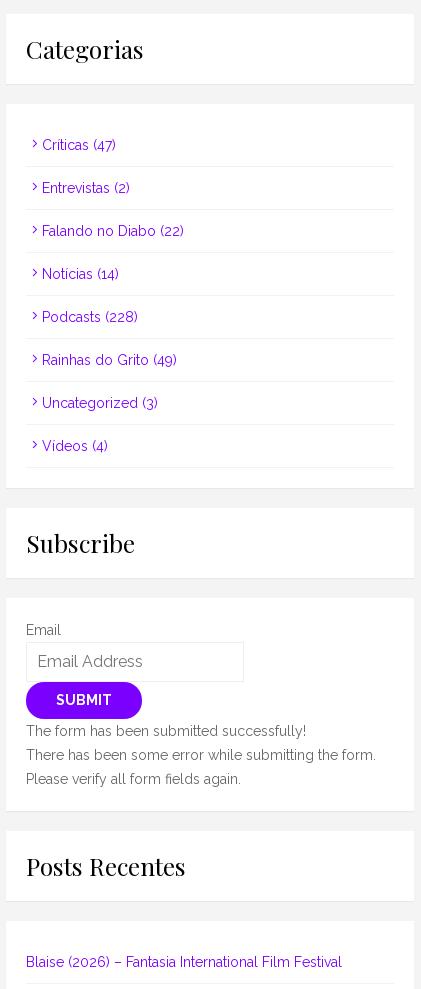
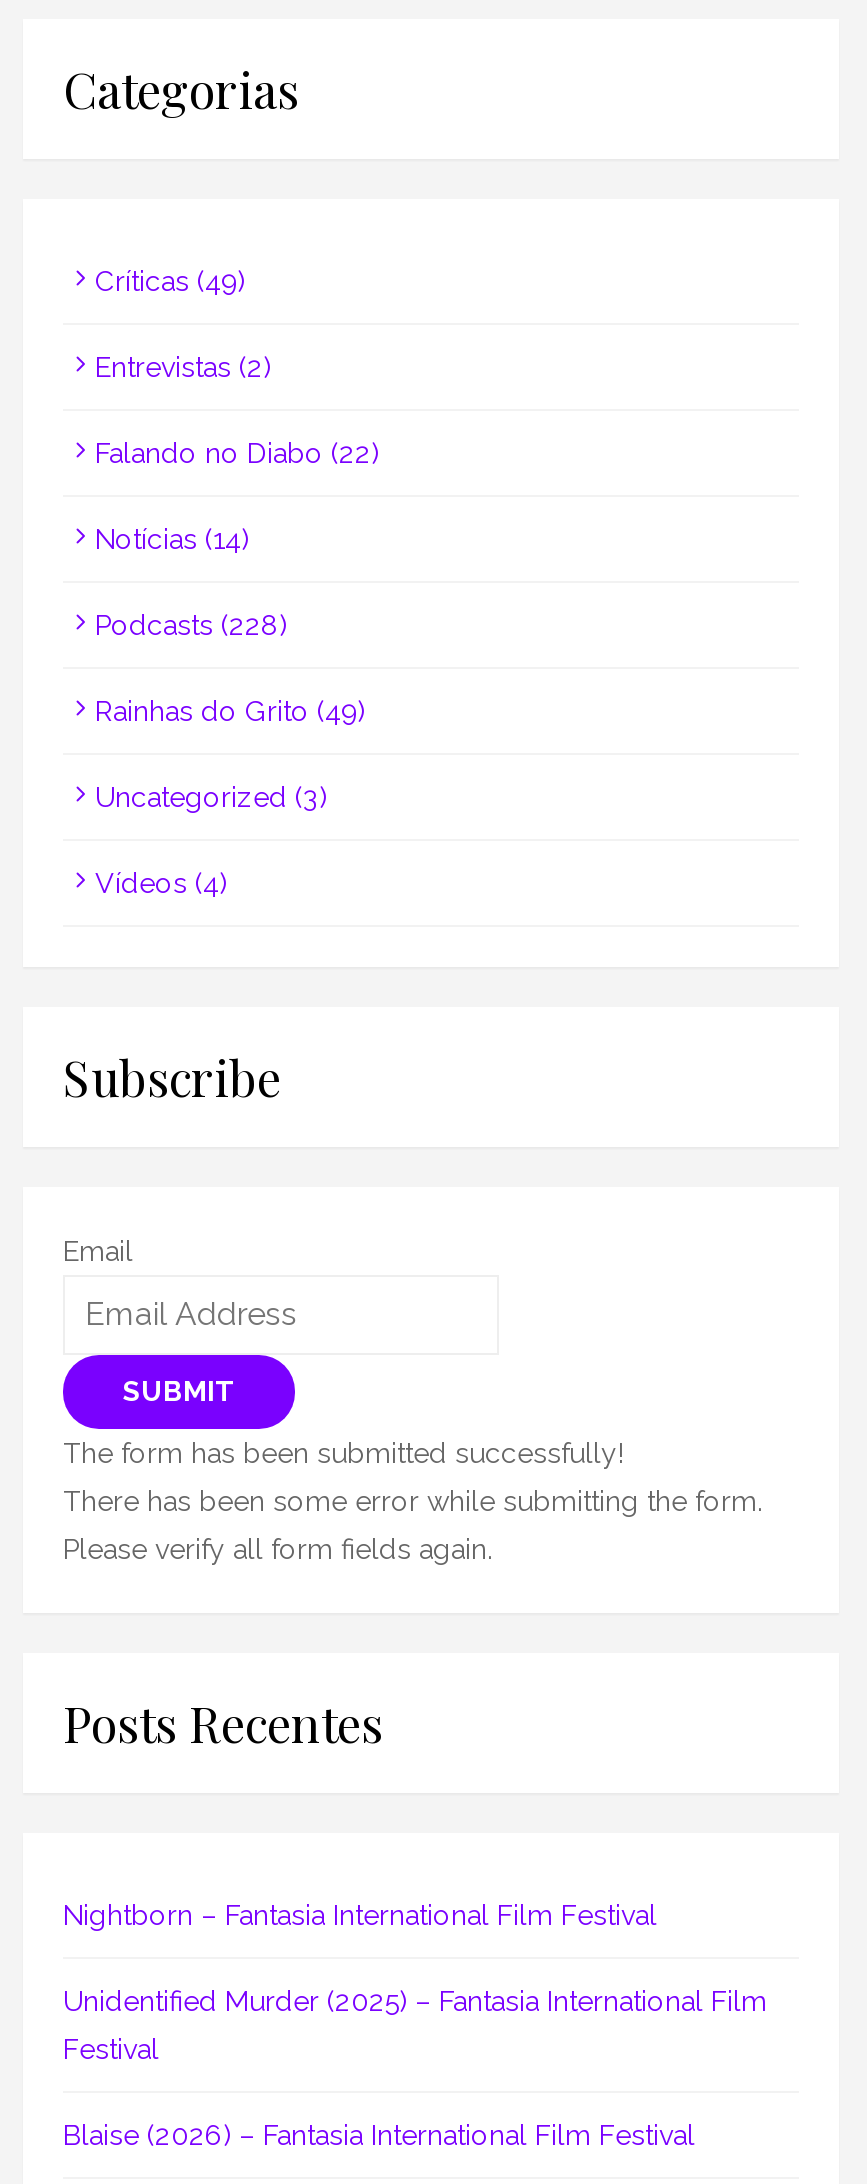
[42,137,116,153] Críticas (47) -> [95,264,245,296] Críticas (49)
none -> [63,1898,767,2064] Nightborn – Fantasia International Film Festival | Unidentified Murder (2025) – Fantasia International Film | Festival

